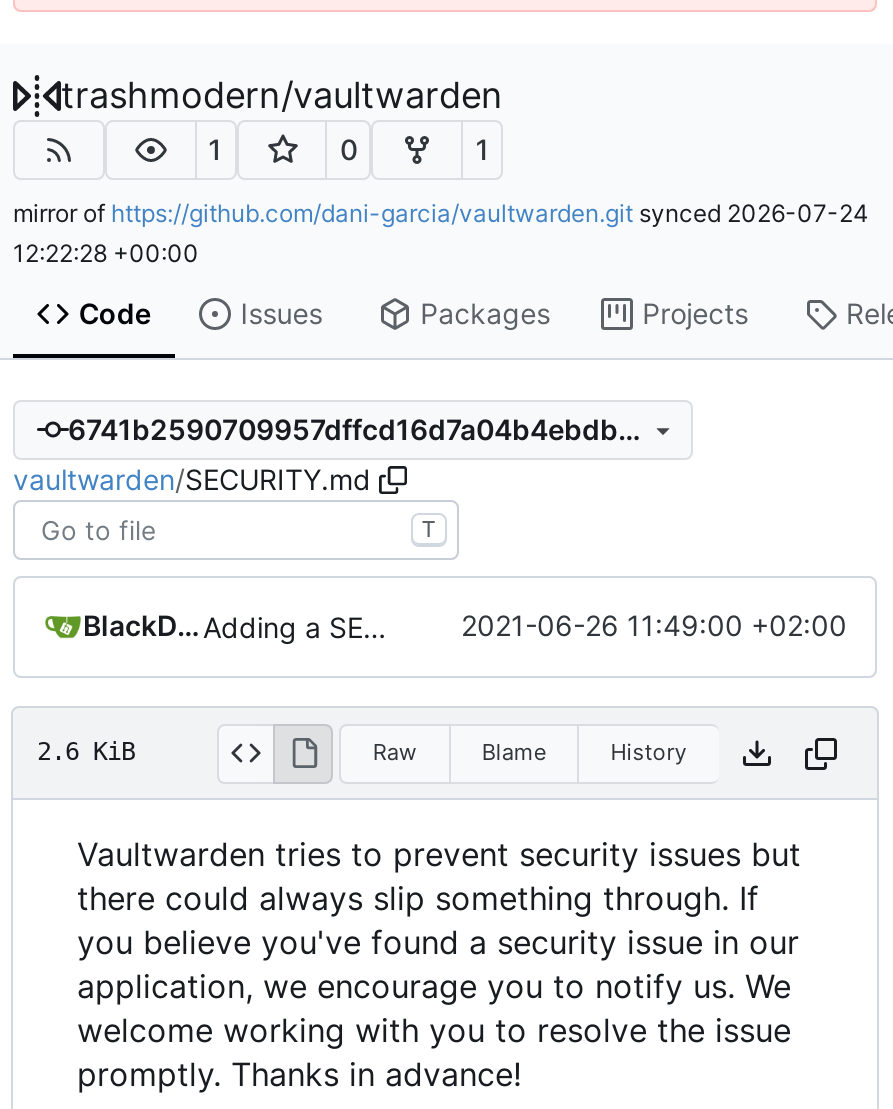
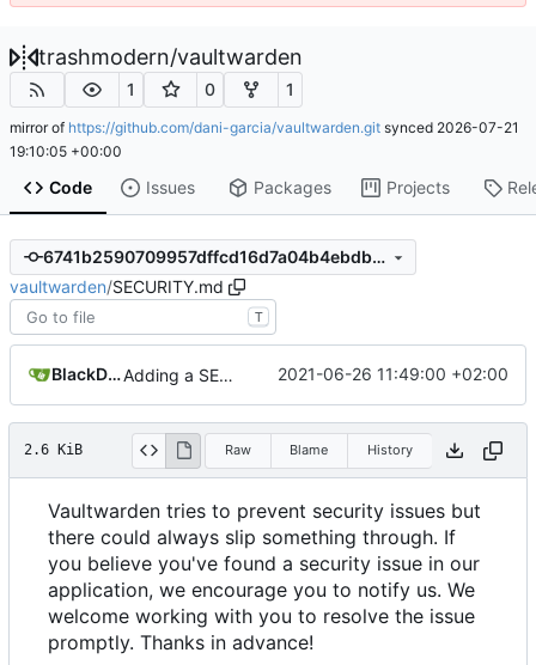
[13,197,869,227] mirror of https://github.com/dani-garcia/vaultwarden.git synced 2026-07-24 -> [10,118,519,136] mirror of https://github.com/dani-garcia/vaultwarden.git synced 2026-07-21
[13,237,199,267] 12:22:28 +00:00 -> [10,142,122,160] 19:10:05 +00:00

